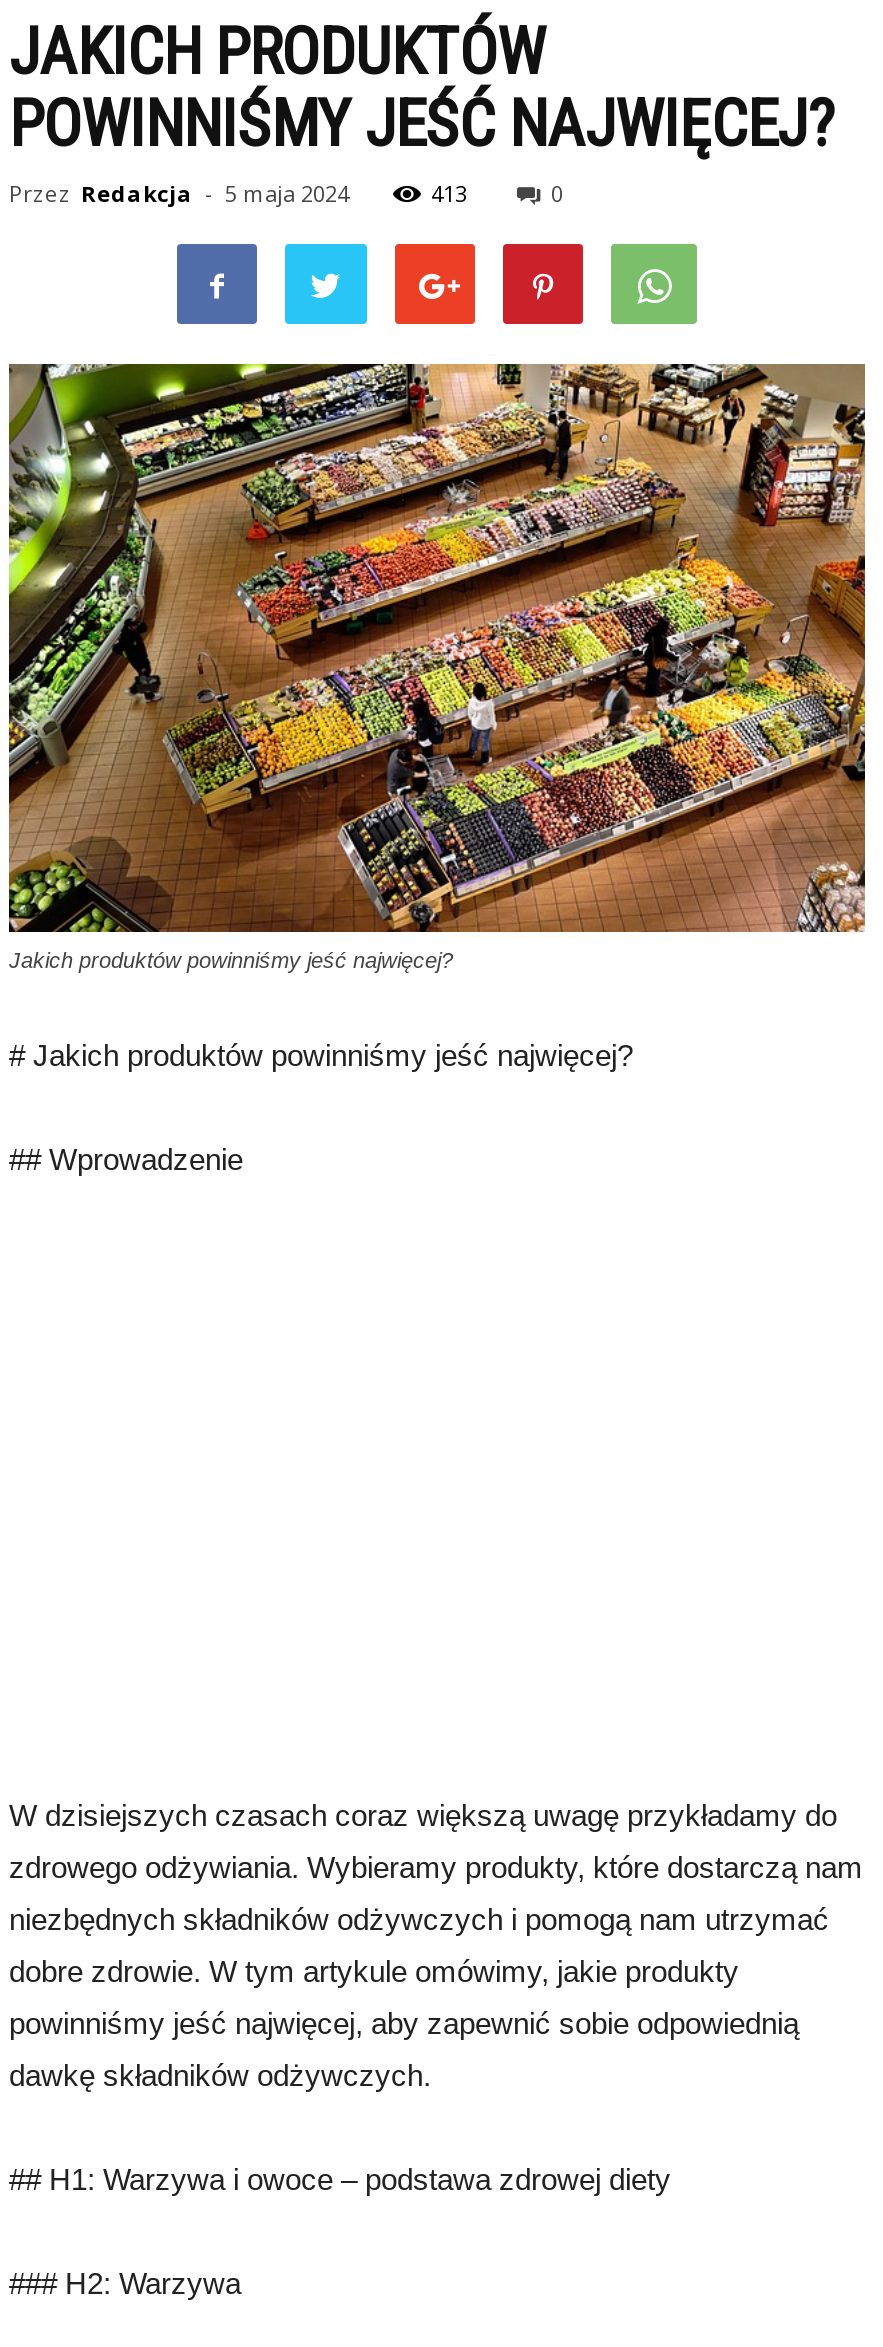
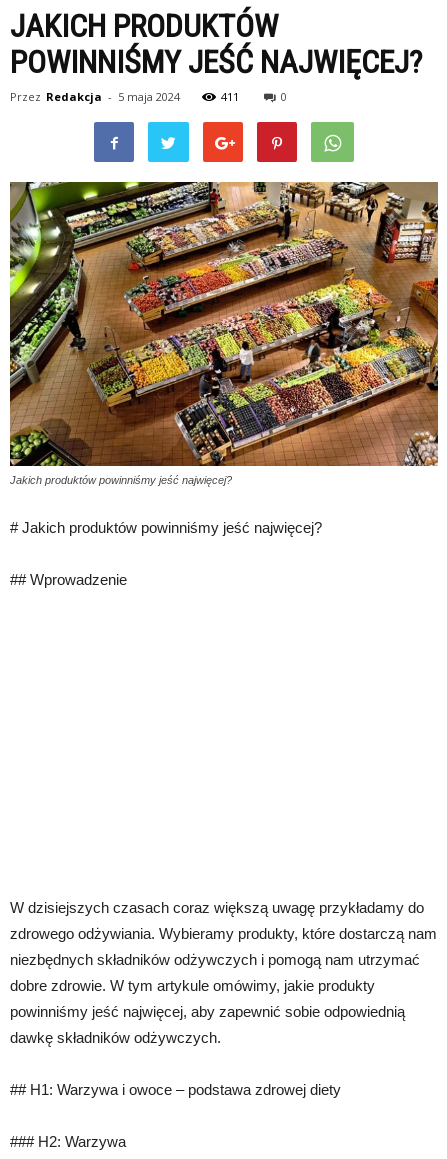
[431,178,467,208] 413 -> [221,89,239,104] 411

